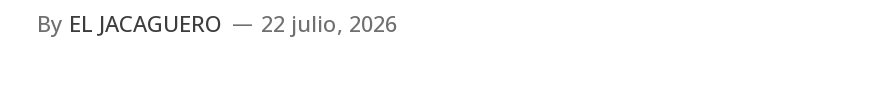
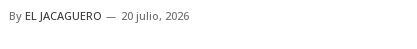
[37,8,397,38] By EL JACAGUERO 22 julio, 2026 -> [9,8,189,23] By EL JACAGUERO 20 julio, 2026

